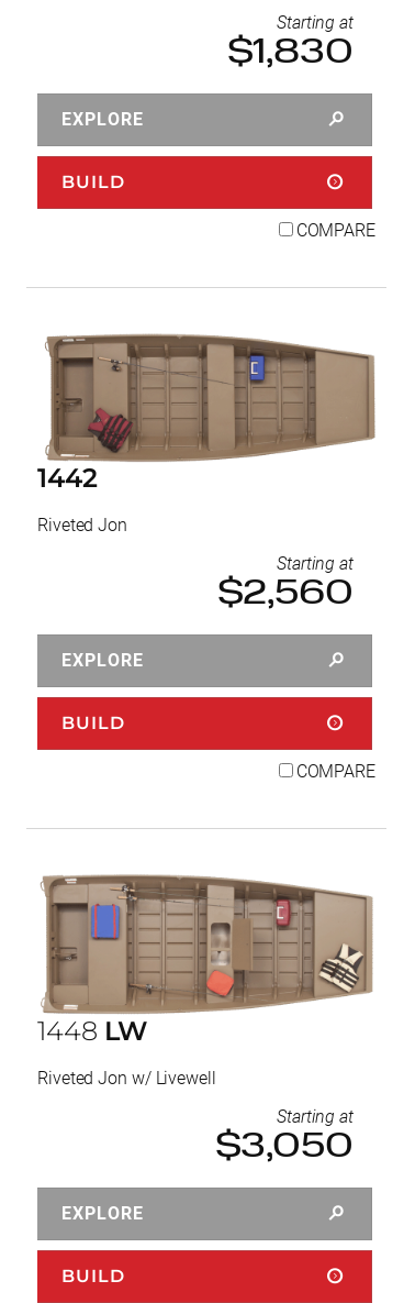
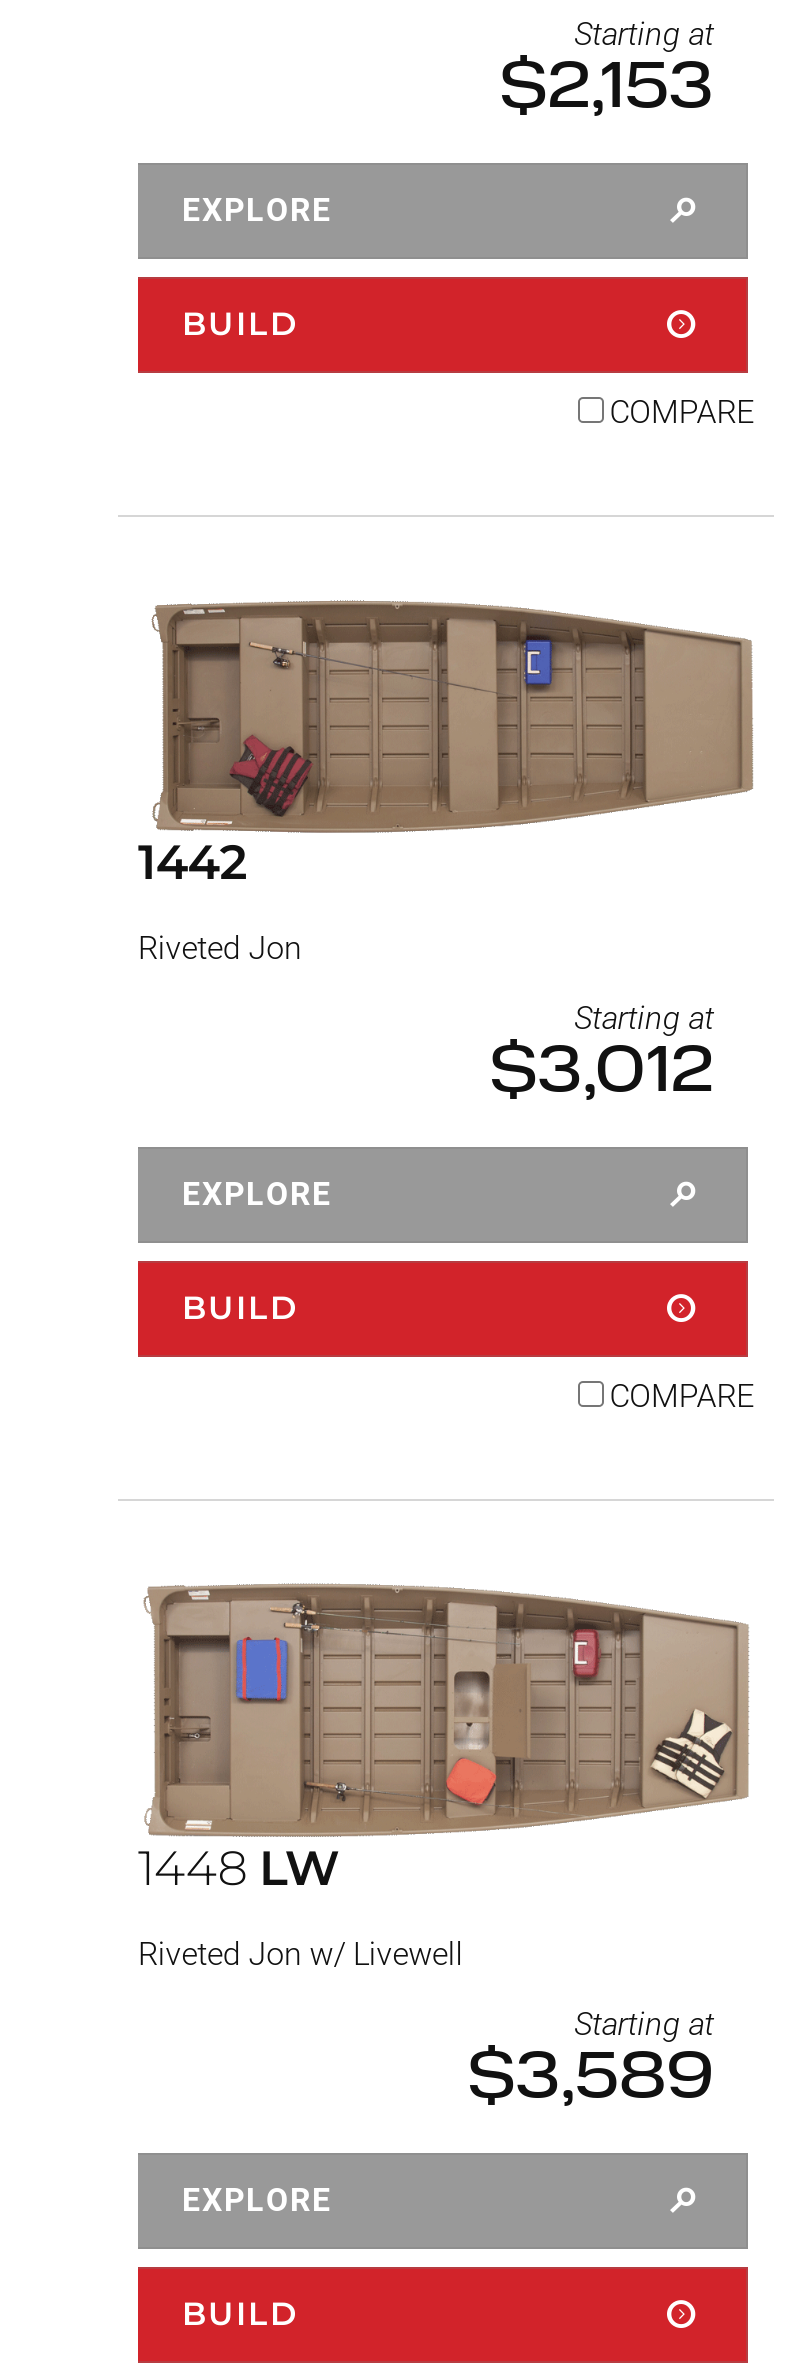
[227,37,354,72] $1,830 -> [499,60,714,124] $2,153
[217,577,354,612] $2,560 -> [489,1043,714,1107] $3,012
[215,1131,354,1166] $3,050 -> [467,2050,714,2114] $3,589

